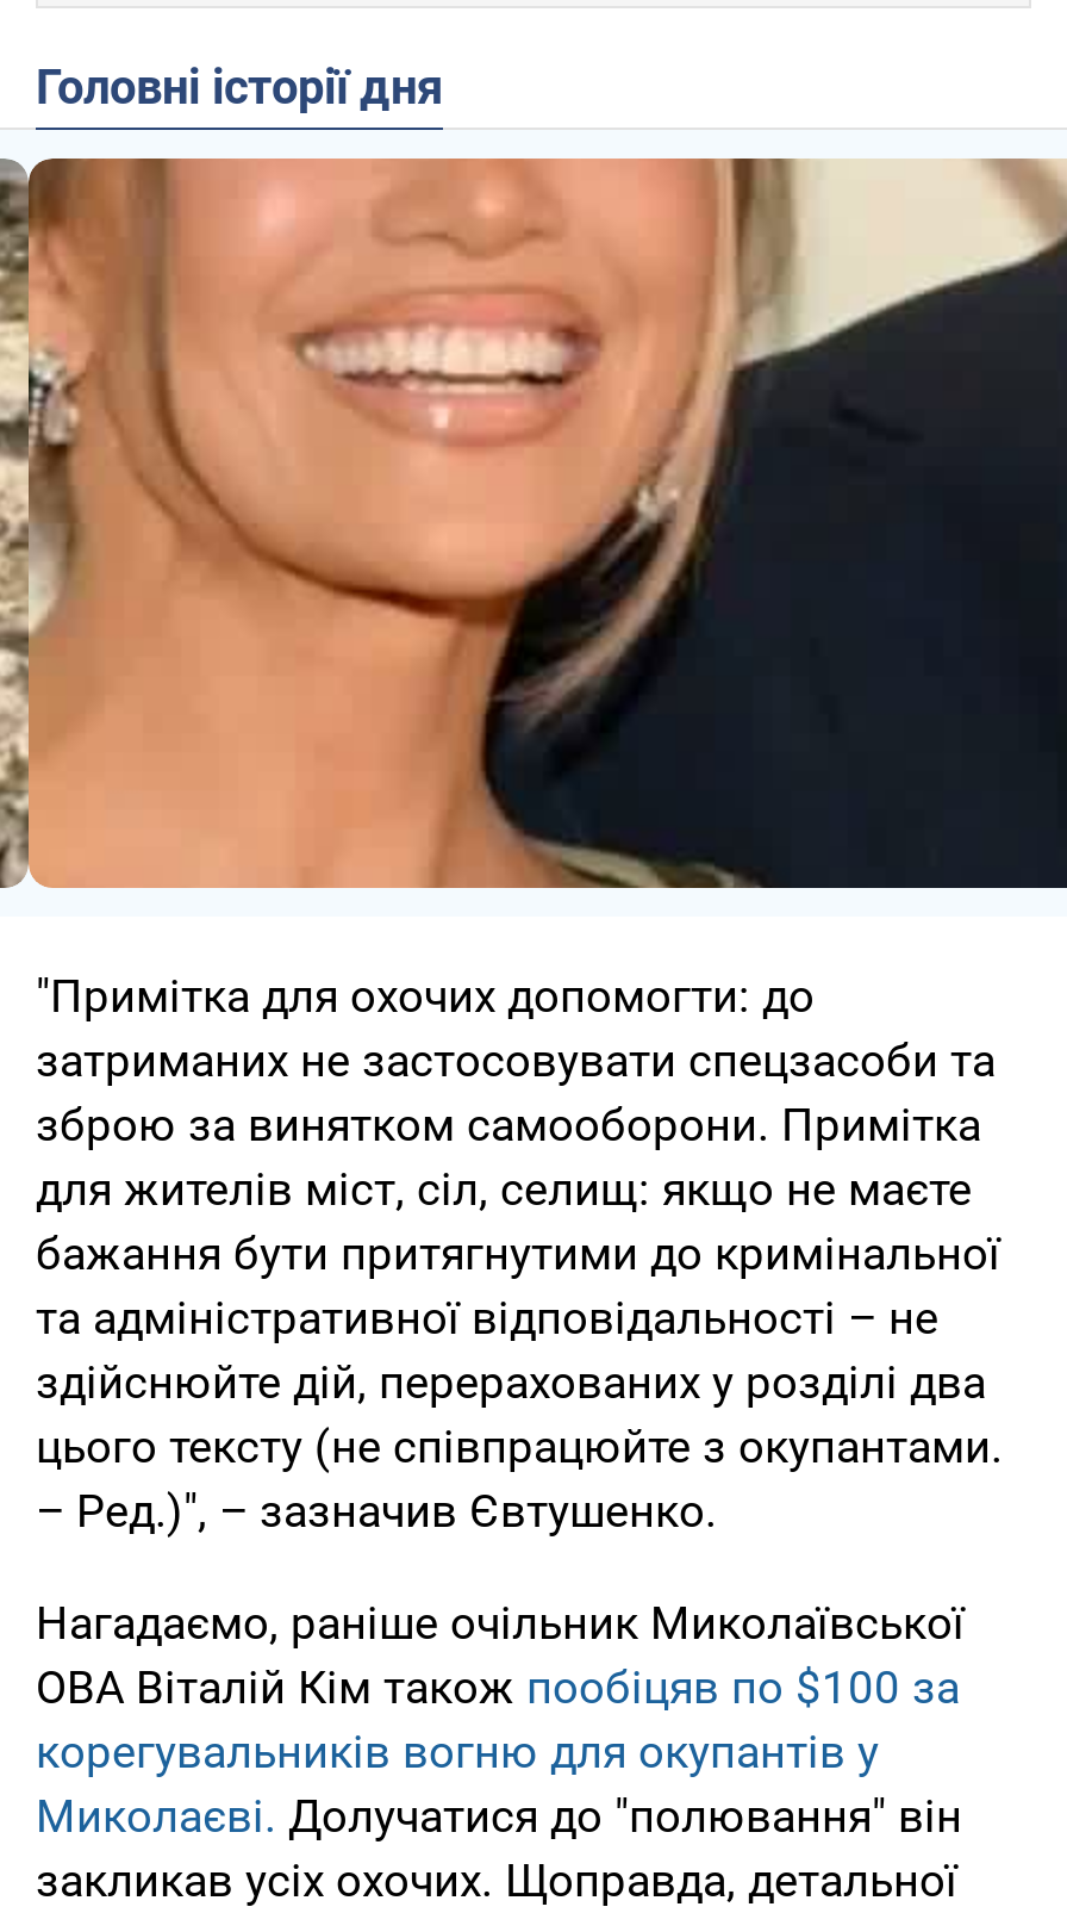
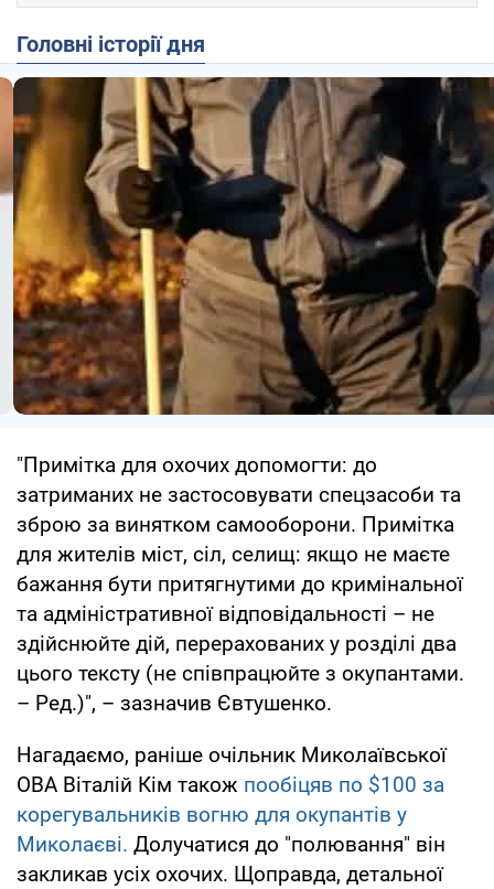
[7,156,1060,890] [image] -> [3,76,491,416] [image]

